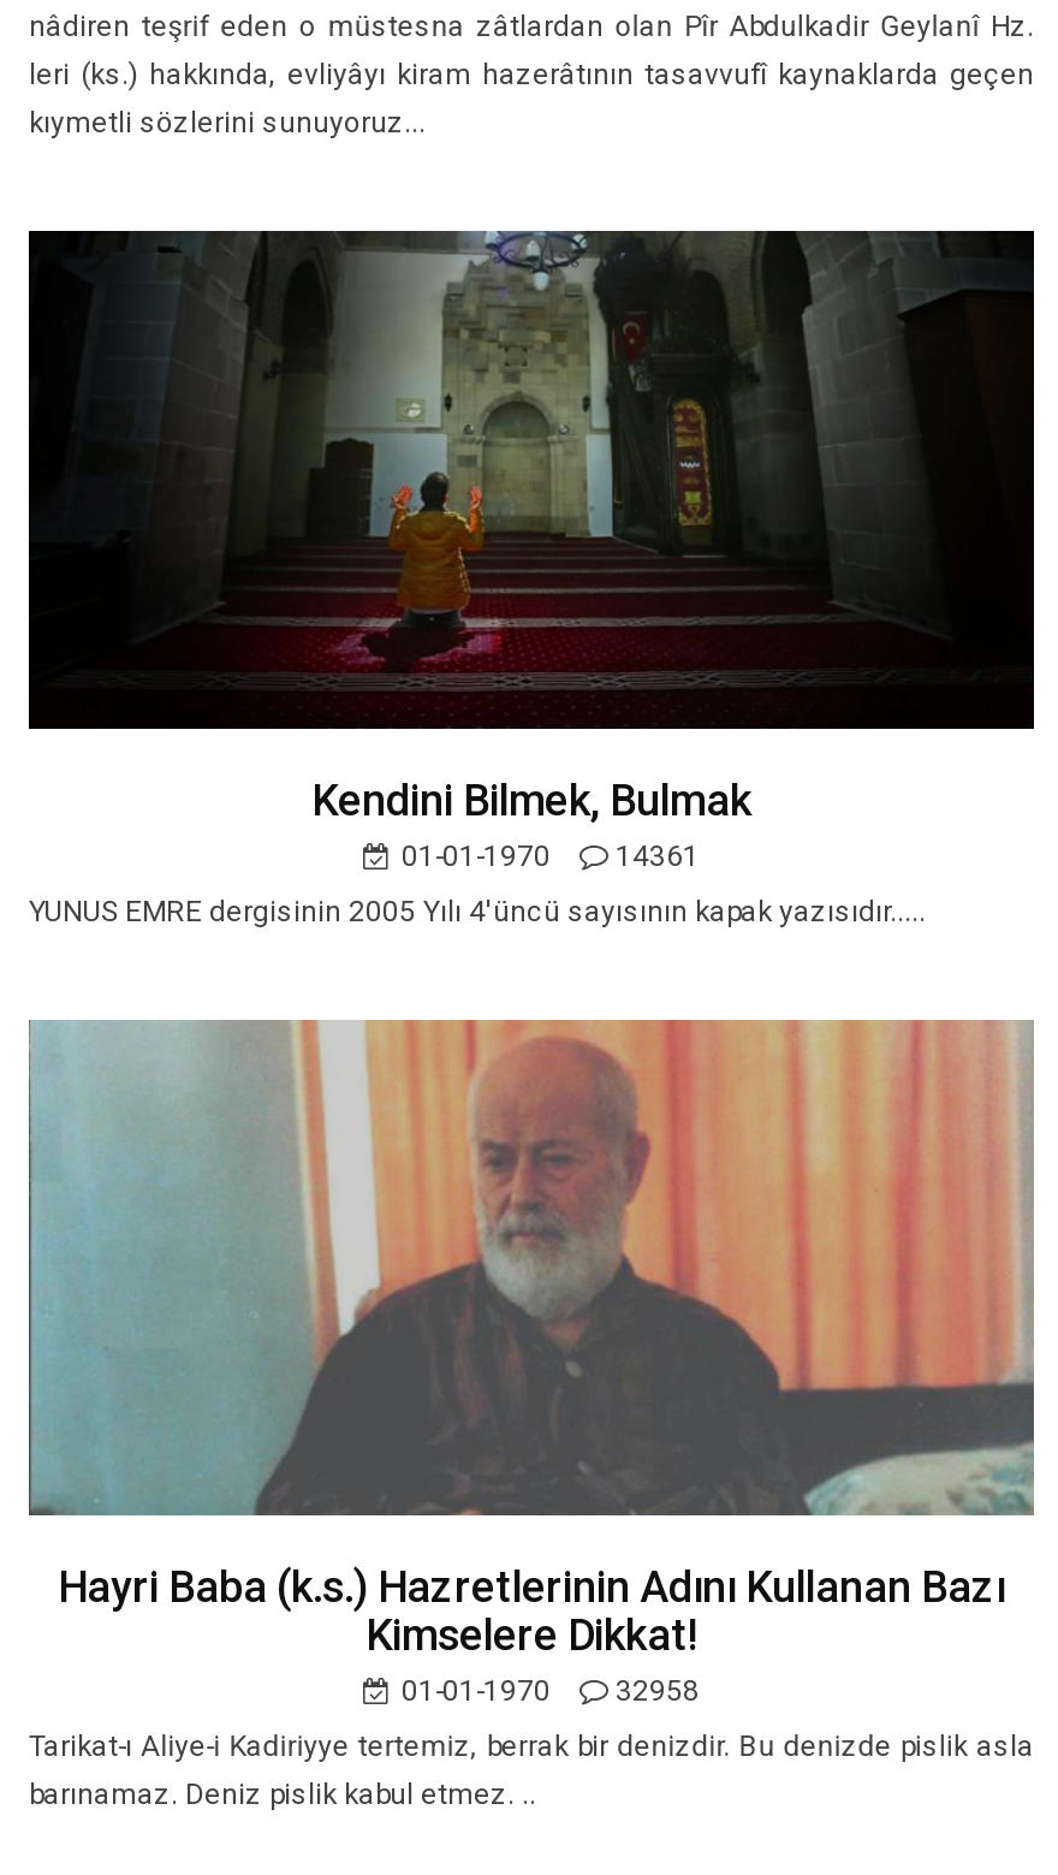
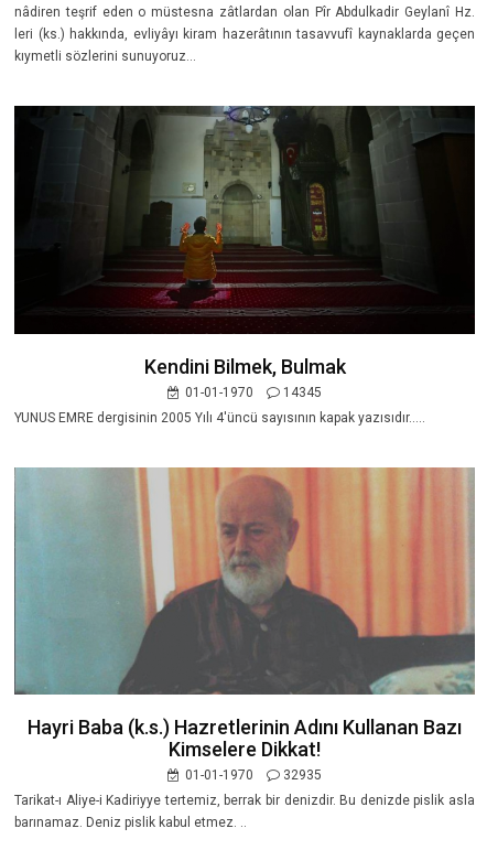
[402,839,700,872] 01-01-1970 14361 -> [185,384,322,400] 01-01-1970 14345
[402,1674,700,1707] 01-01-1970 32958 -> [185,767,322,783] 01-01-1970 32935

